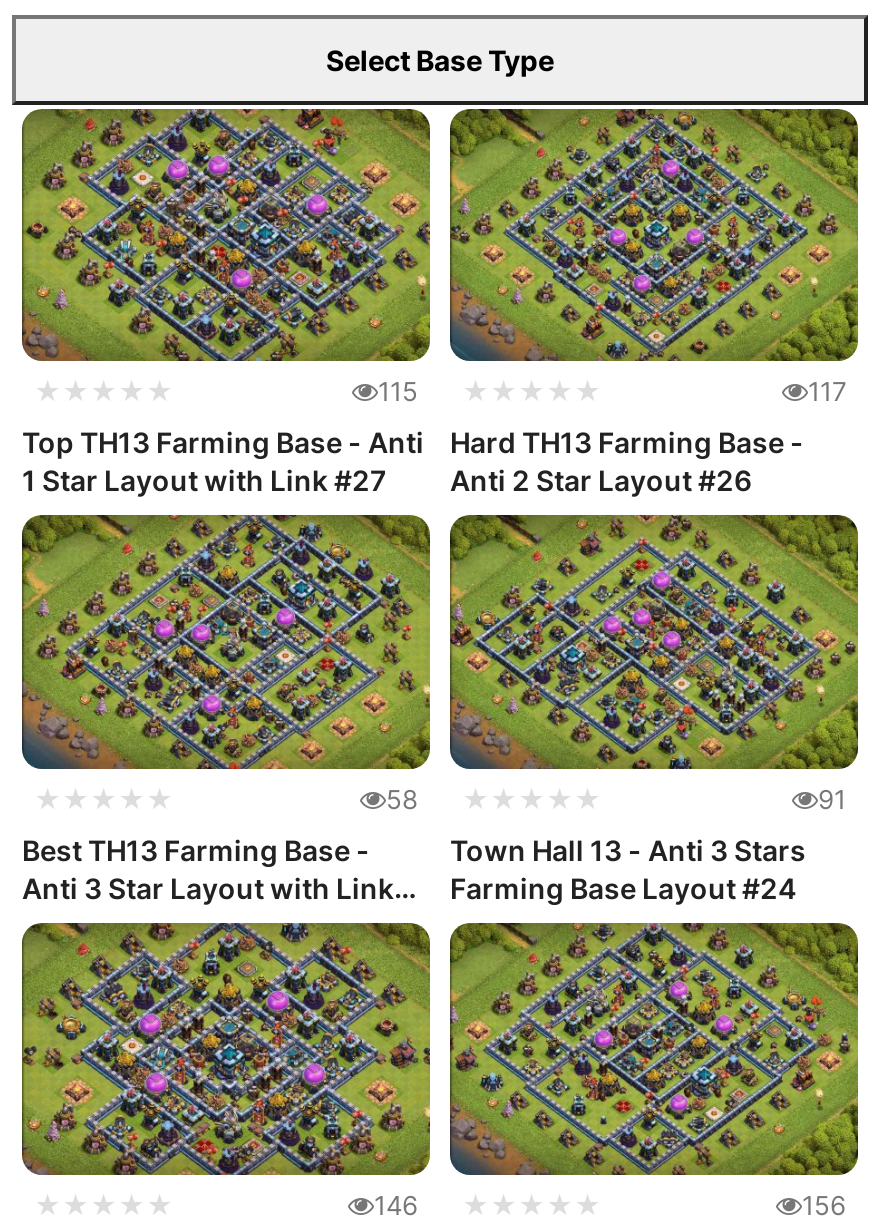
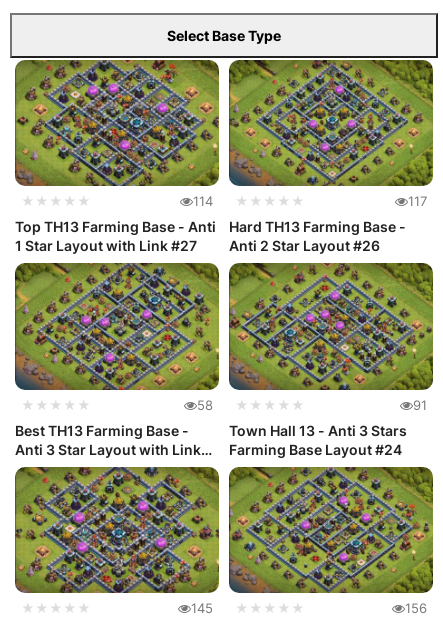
[378,376,418,408] 115 -> [193,193,213,209] 114
[374,1189,418,1221] 146 -> [191,600,213,616] 145

